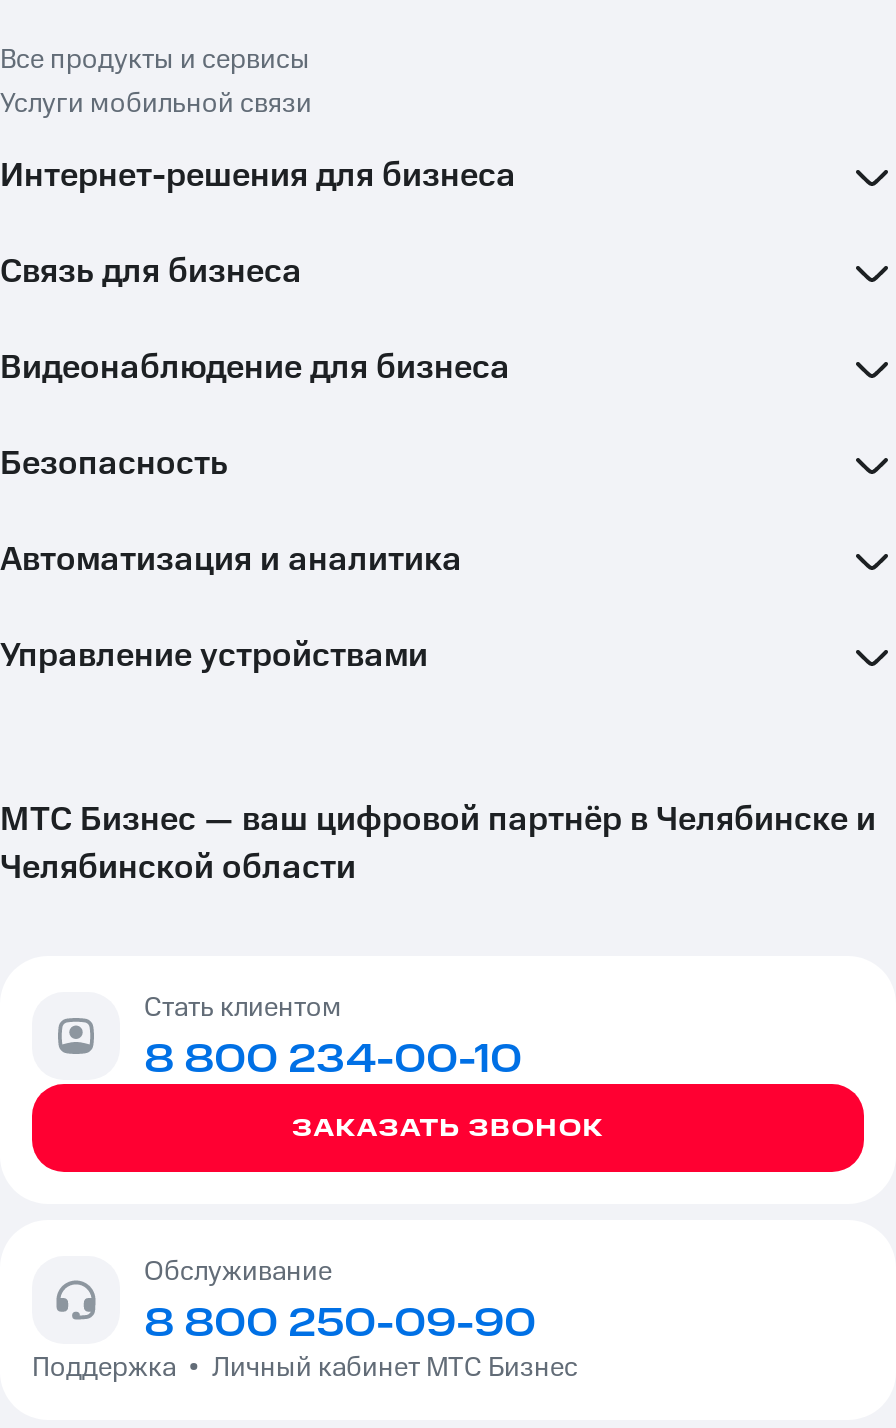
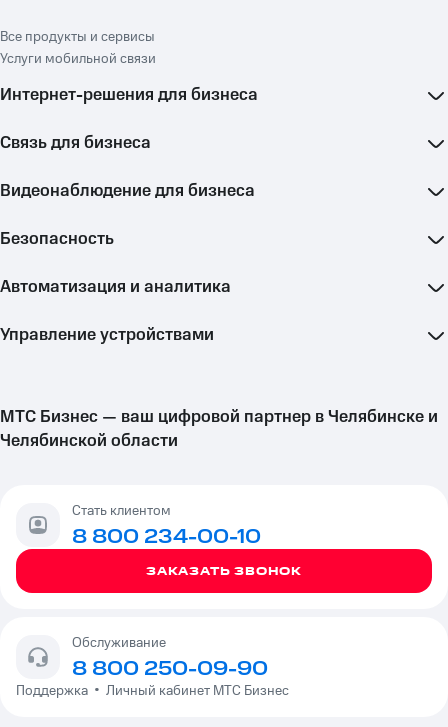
[0,796,876,844] МТС Бизнес — ваш цифровой партнёр в Челябинске и -> [0,405,438,429] МТС Бизнес — ваш цифровой партнер в Челябинске и

